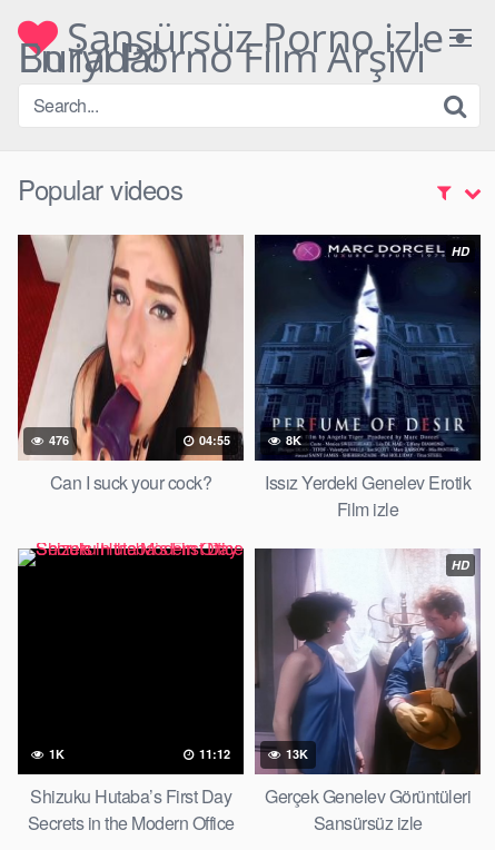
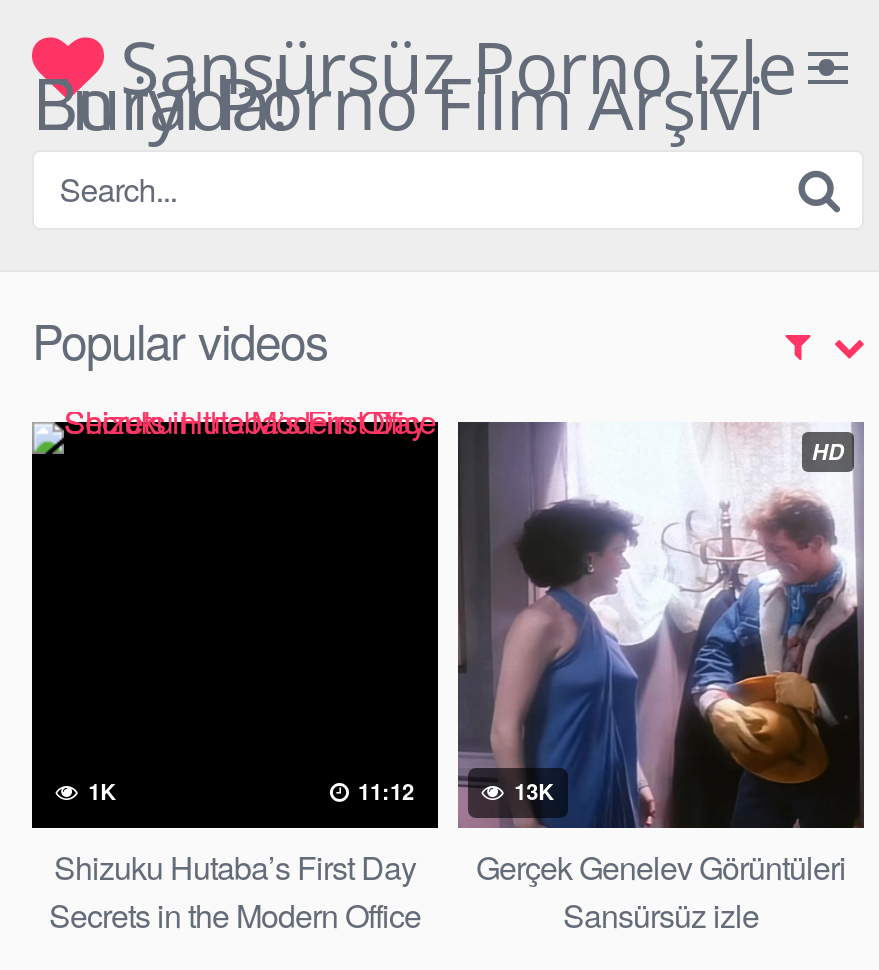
[17,234,244,495] [image] | 476 | 04:55 | Can I suck your cock? -> none
[255,234,481,462] [image] | HD -> none
[265,432,471,522] 8K | Issız Yerdeki Genelev Erotik | Film izle -> none

